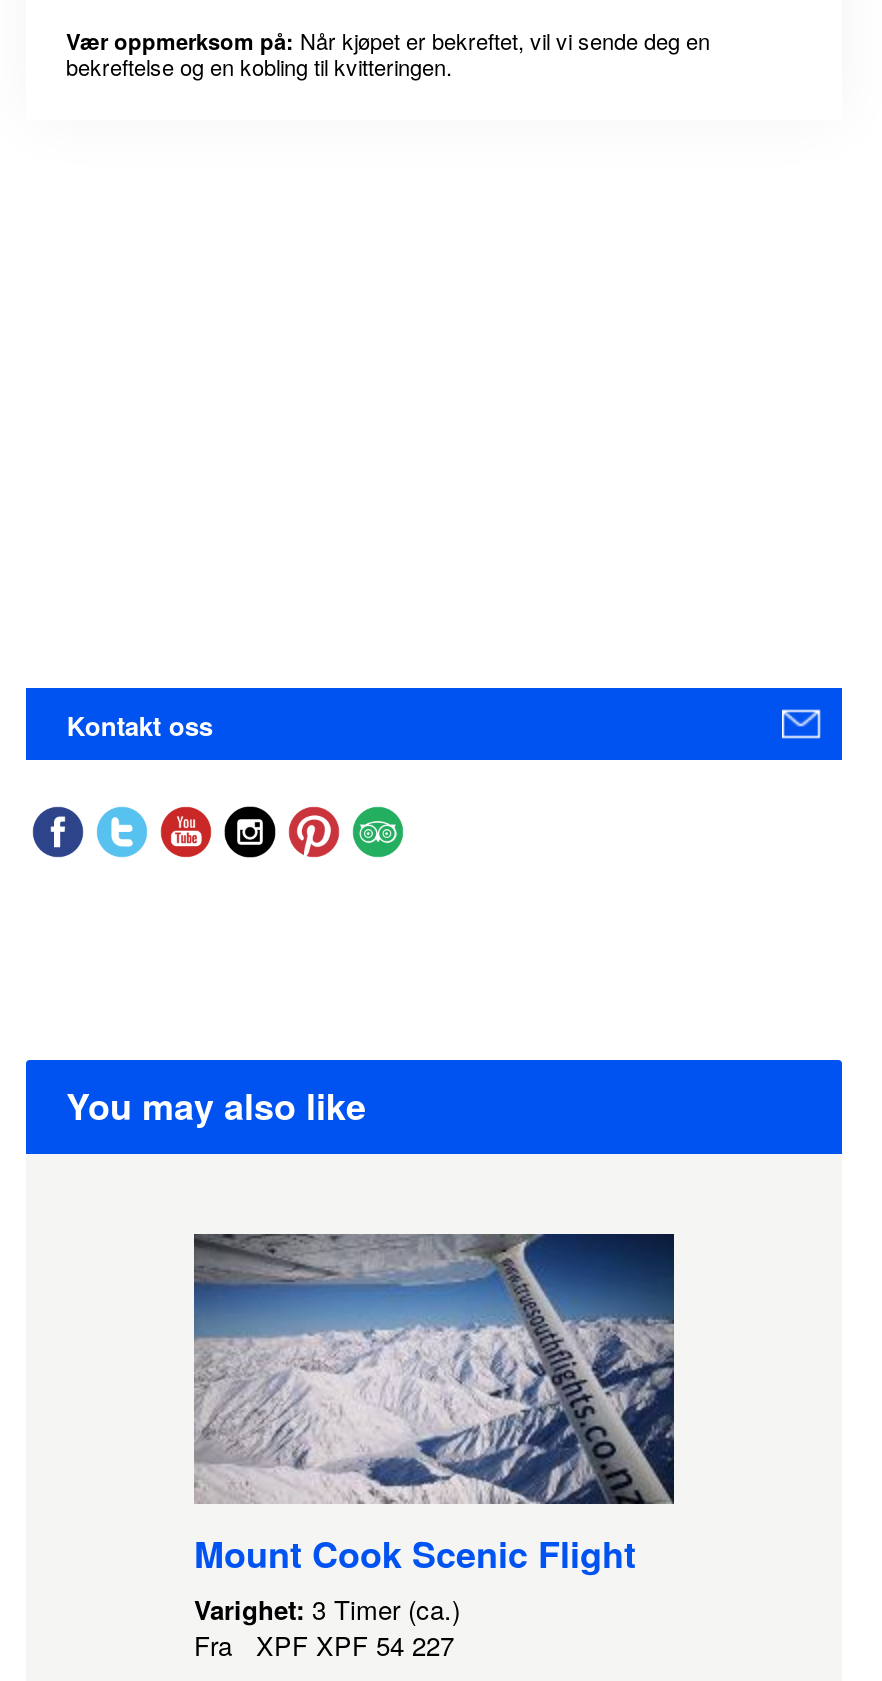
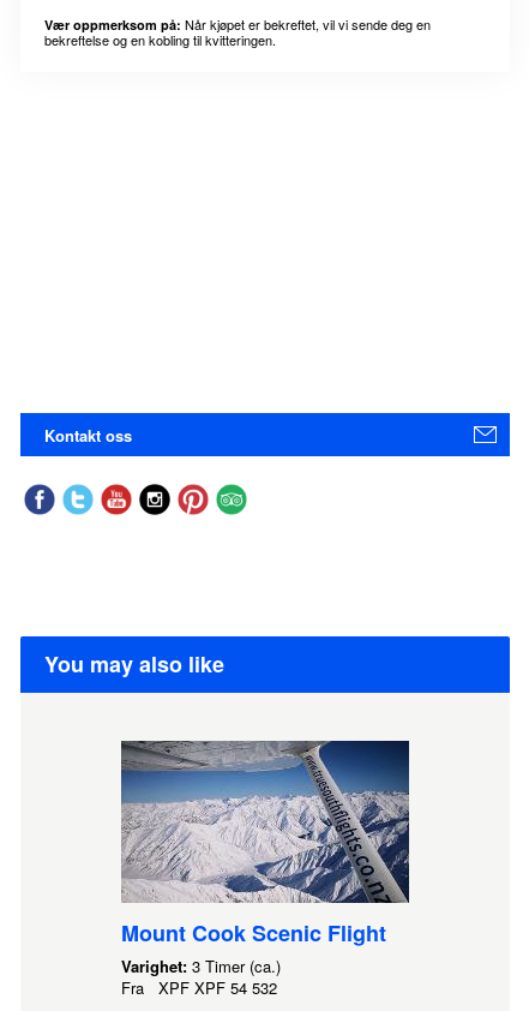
[194,1626,454,1664] FraXPF XPF 54 227 -> [121,976,277,999] FraXPF XPF 54 532

